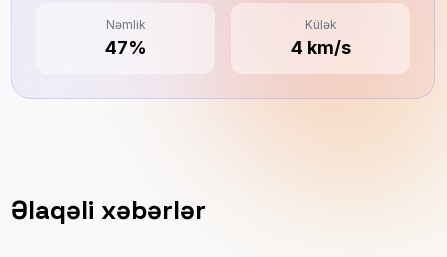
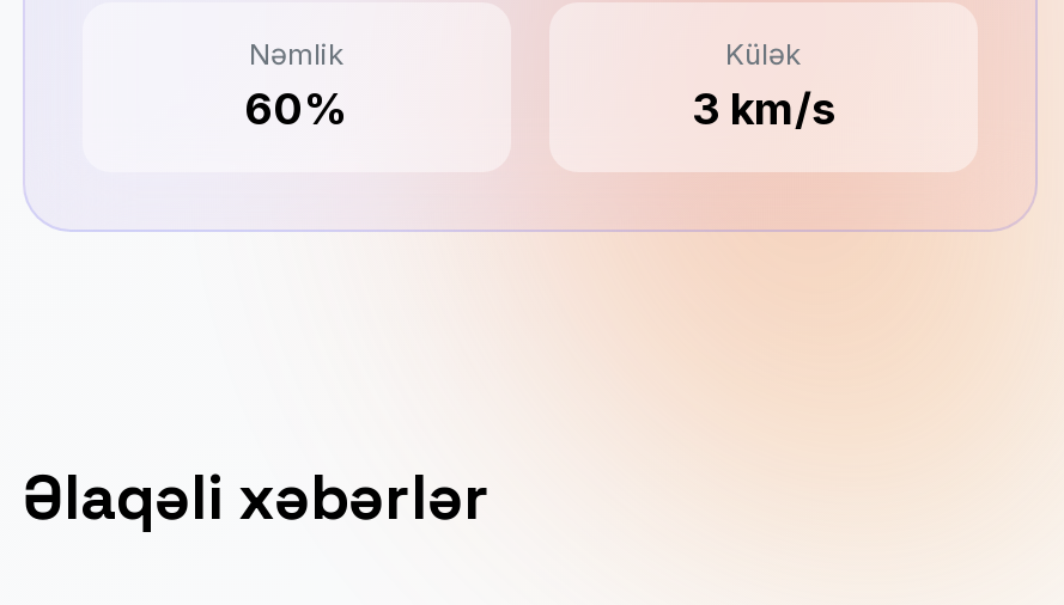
[104,37,146,58] 47% -> [244,85,349,135] 60%
[290,37,350,58] 4 km/s -> [692,85,835,135] 3 km/s

